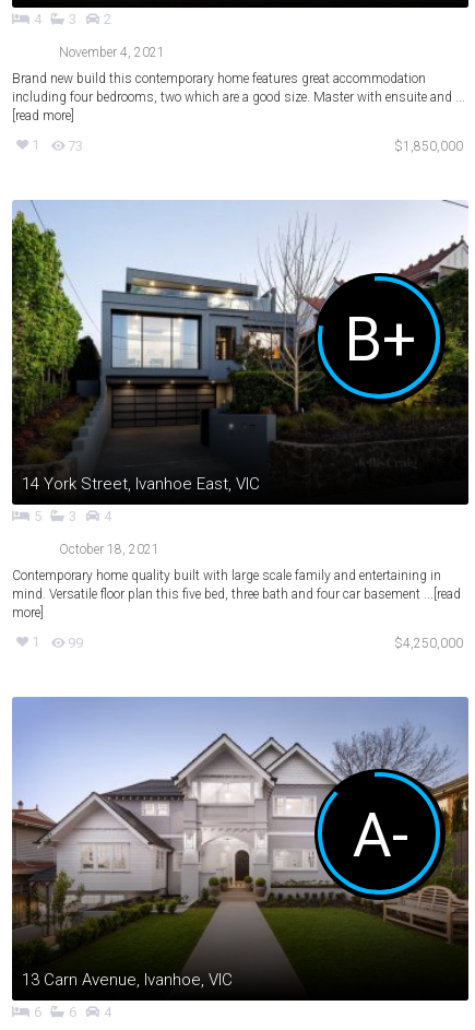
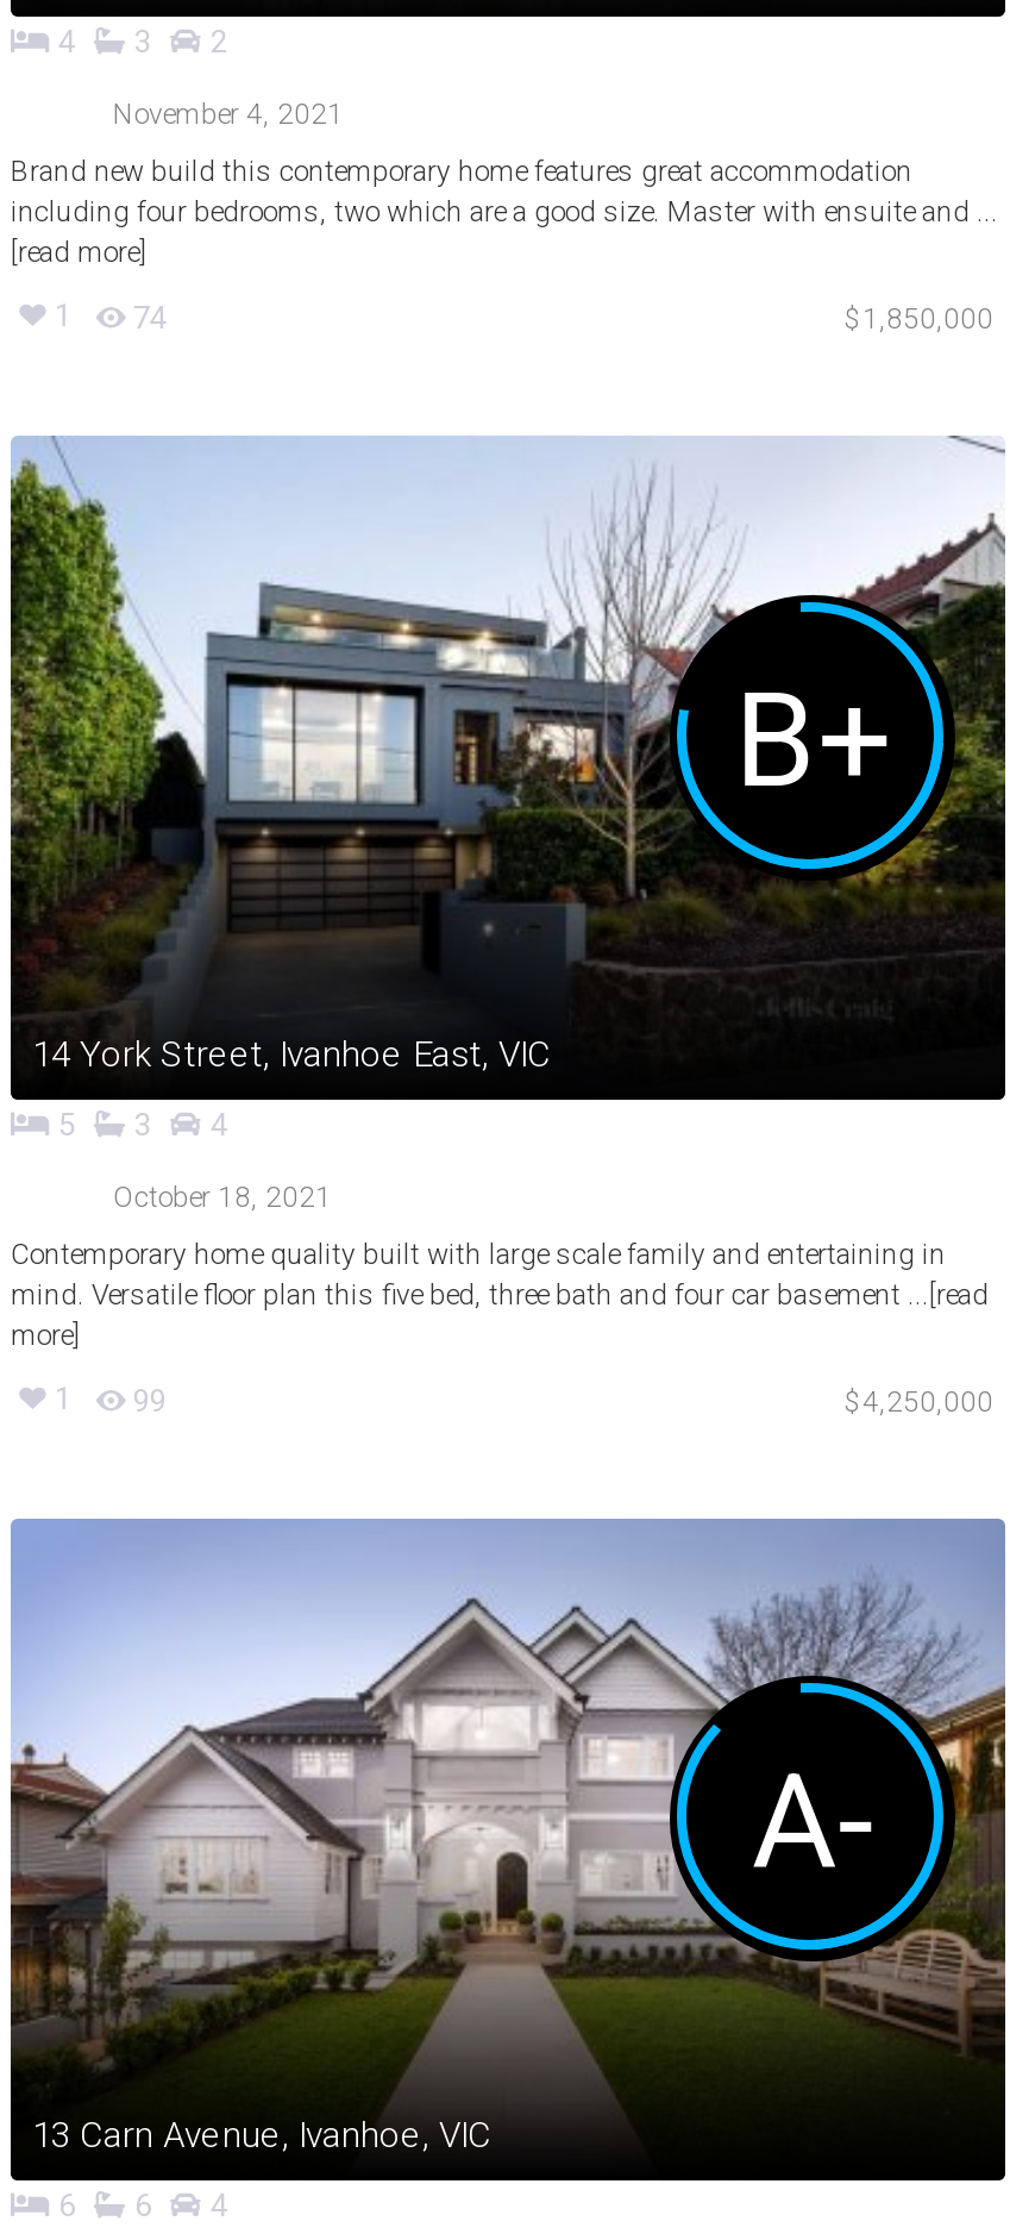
[32,136,83,154] 1 73 -> [54,297,166,335] 1 74

